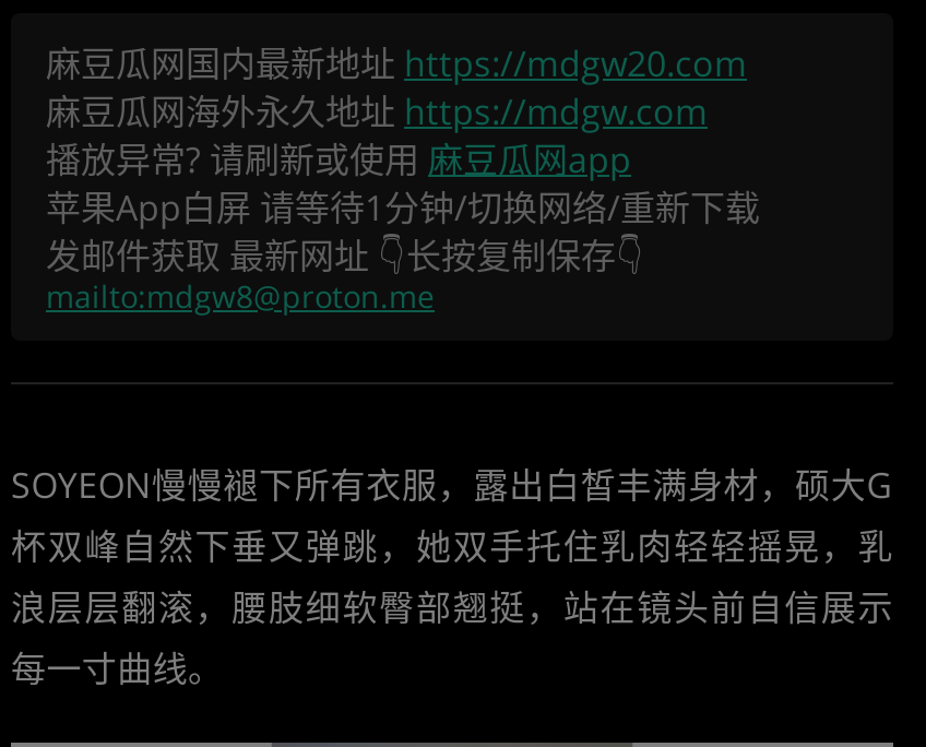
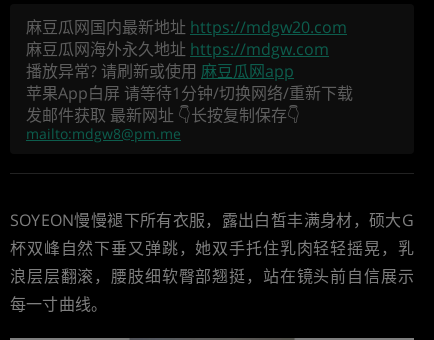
[46,276,435,317] mailto:mdgw8@proton.me -> [26,124,181,143] mailto:mdgw8@pm.me

